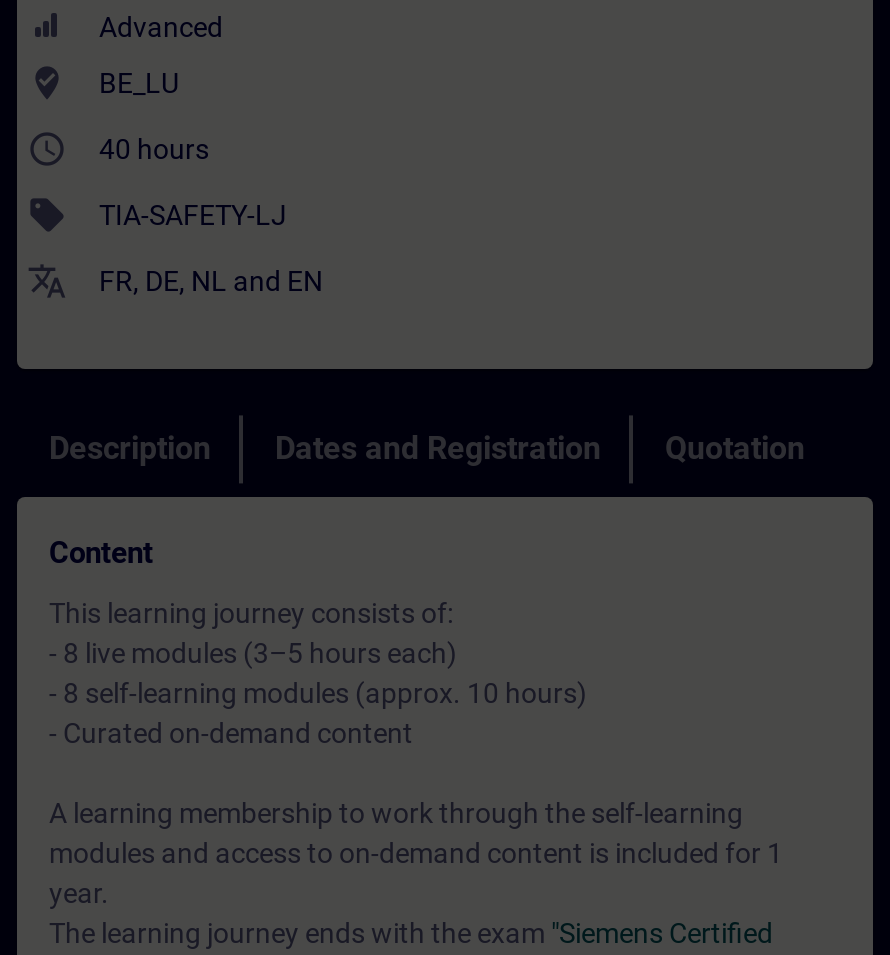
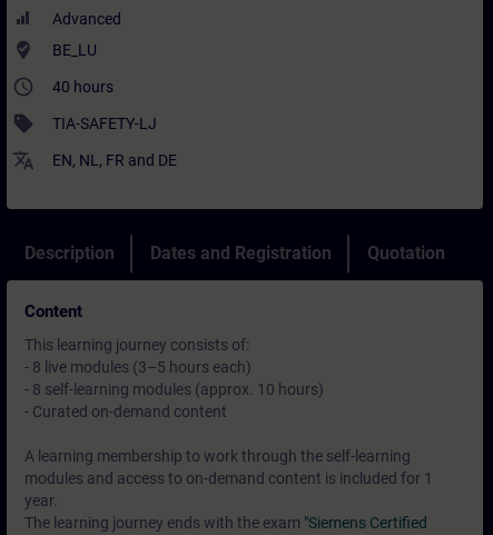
[99,265,323,297] FR, DE, NL and EN -> [52,151,177,169] EN, NL, FR and DE

